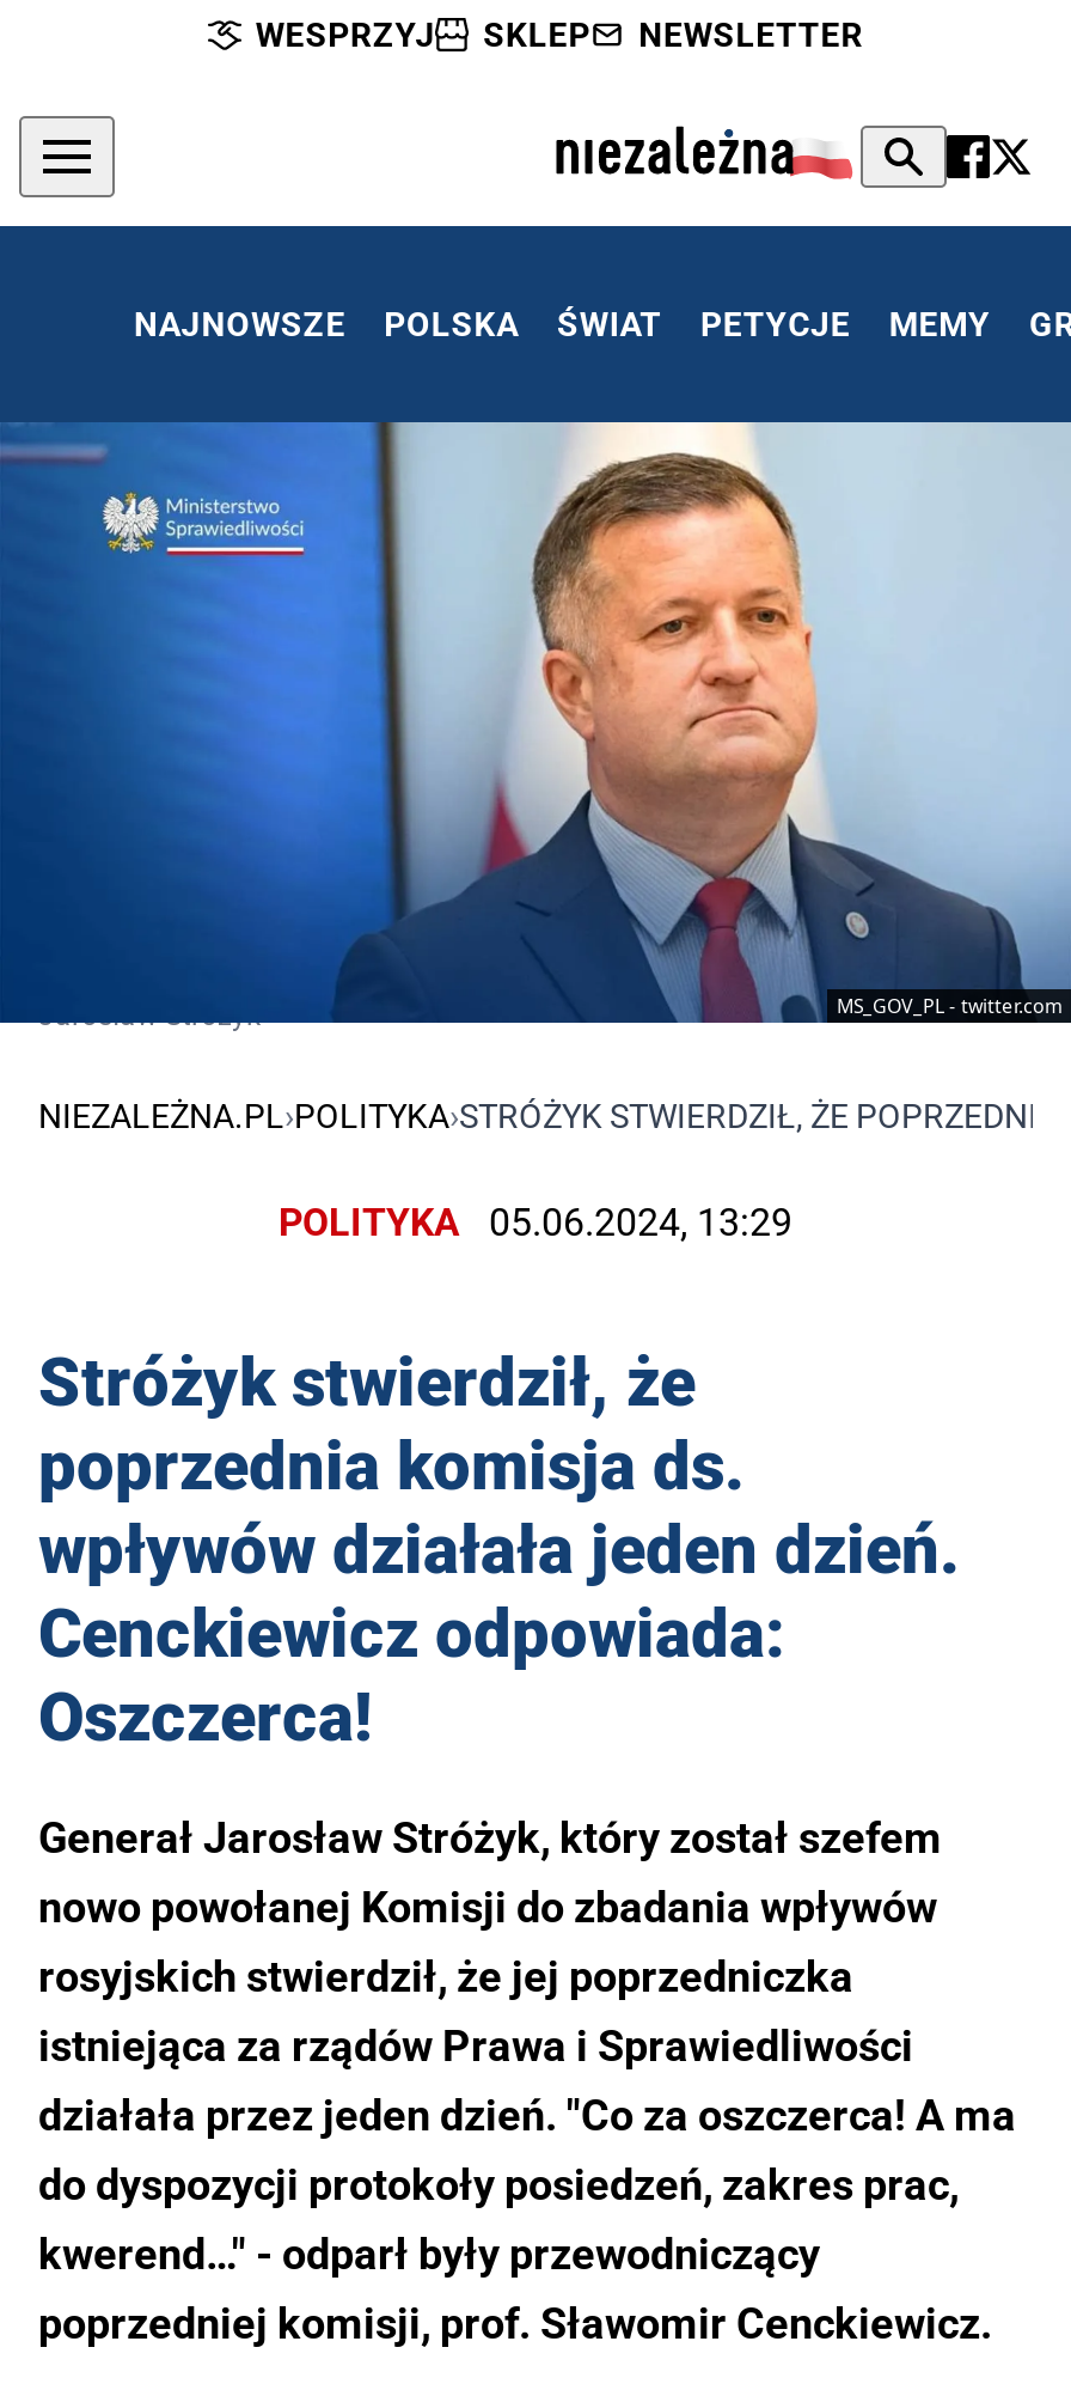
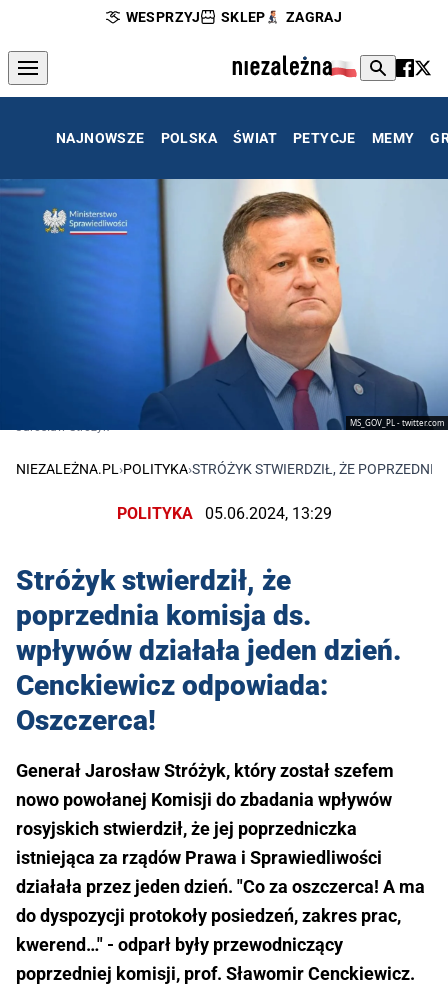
[639,16,863,54] NEWSLETTER -> [286,9,342,25] ZAGRAJ

